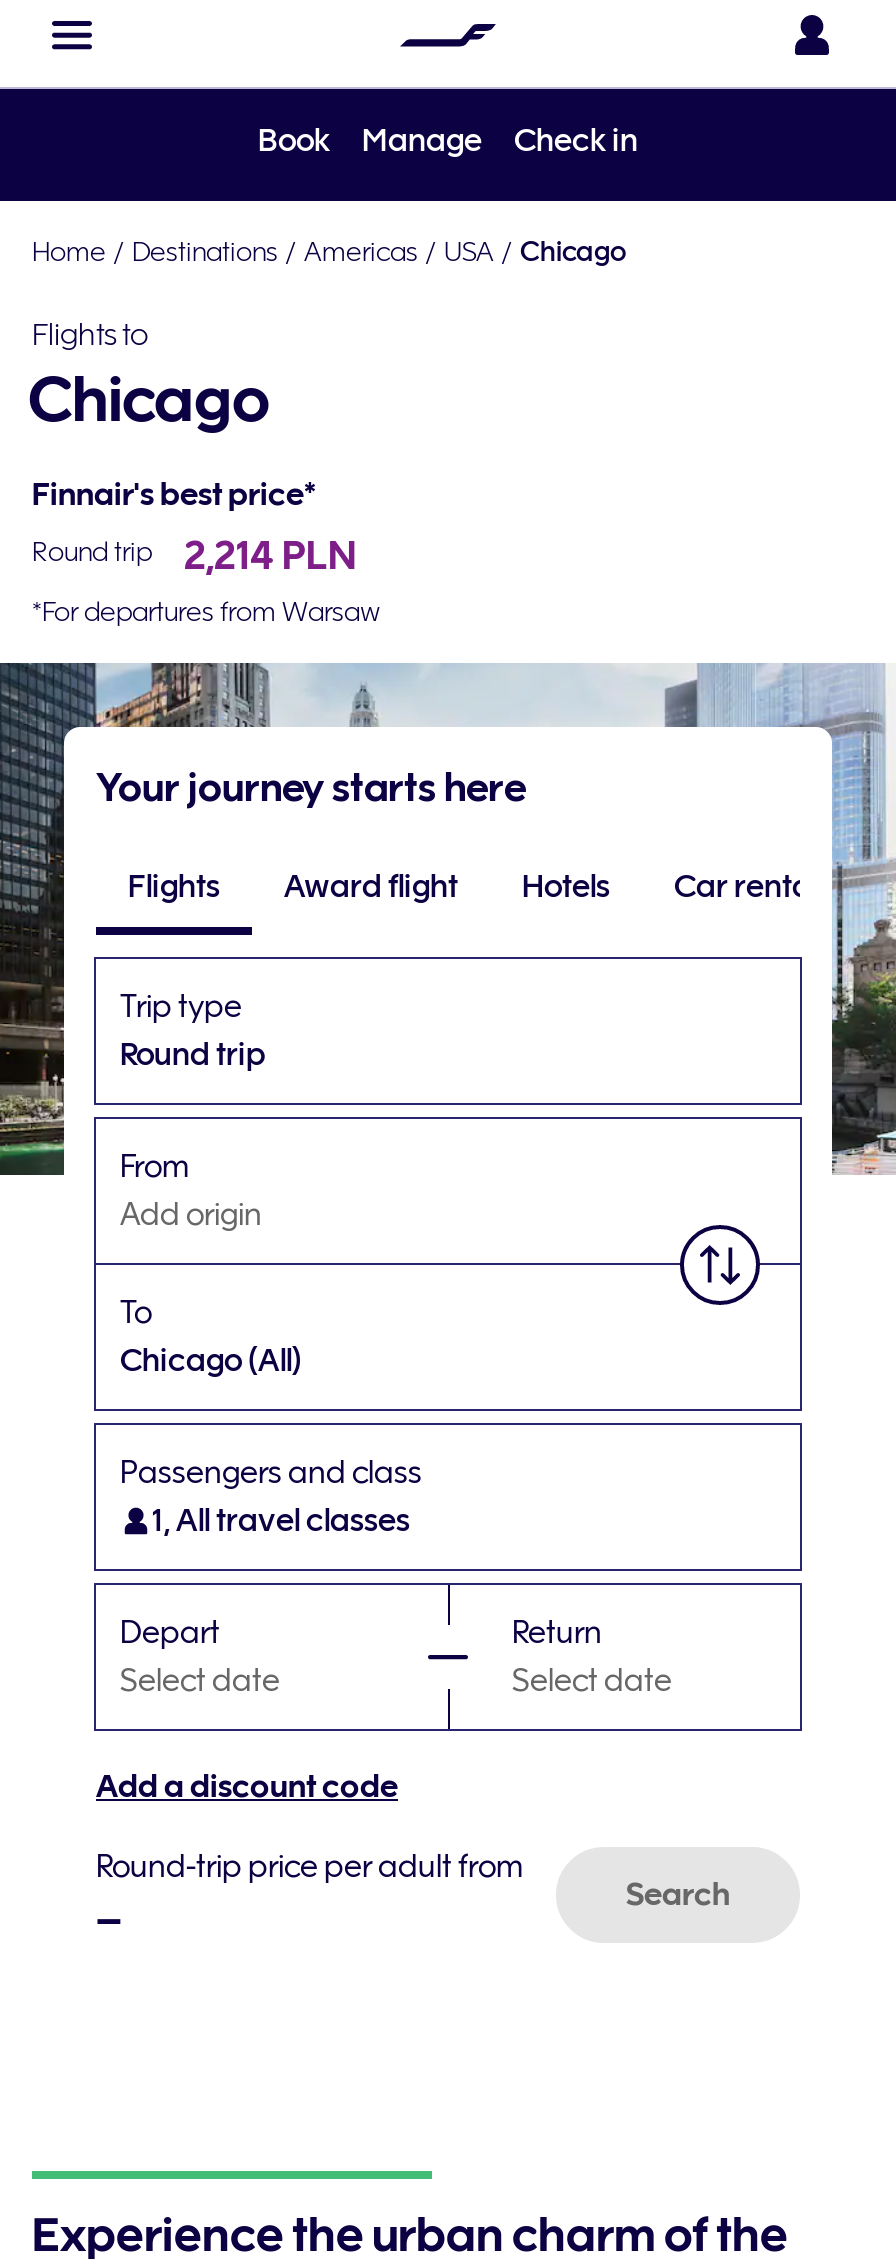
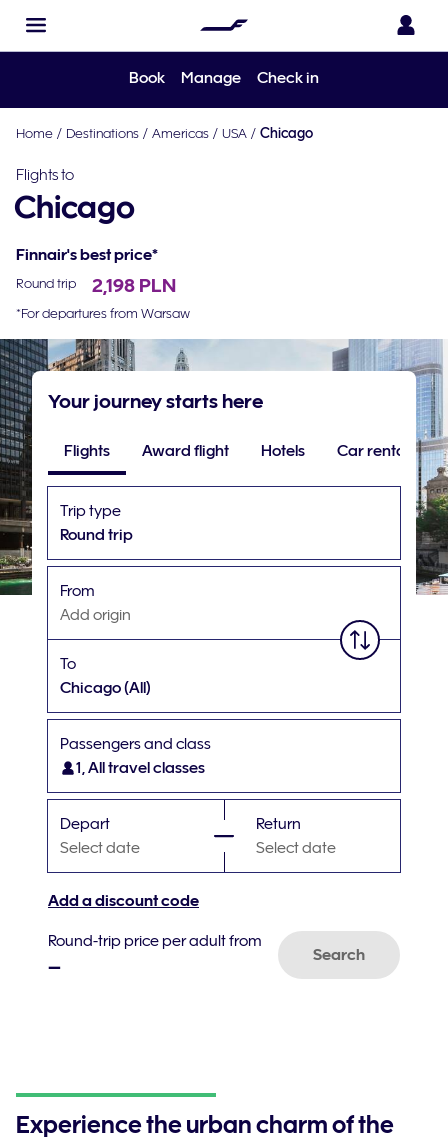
[32,533,356,577] Round trip 2,214 PLN -> [16,274,176,296] Round trip 2,198 PLN

